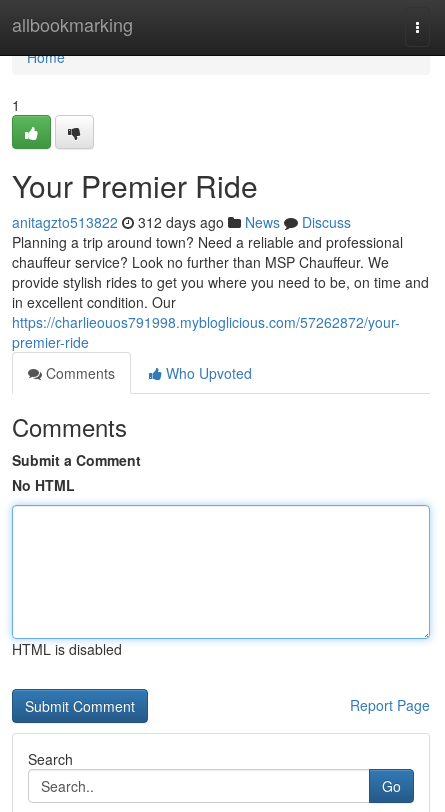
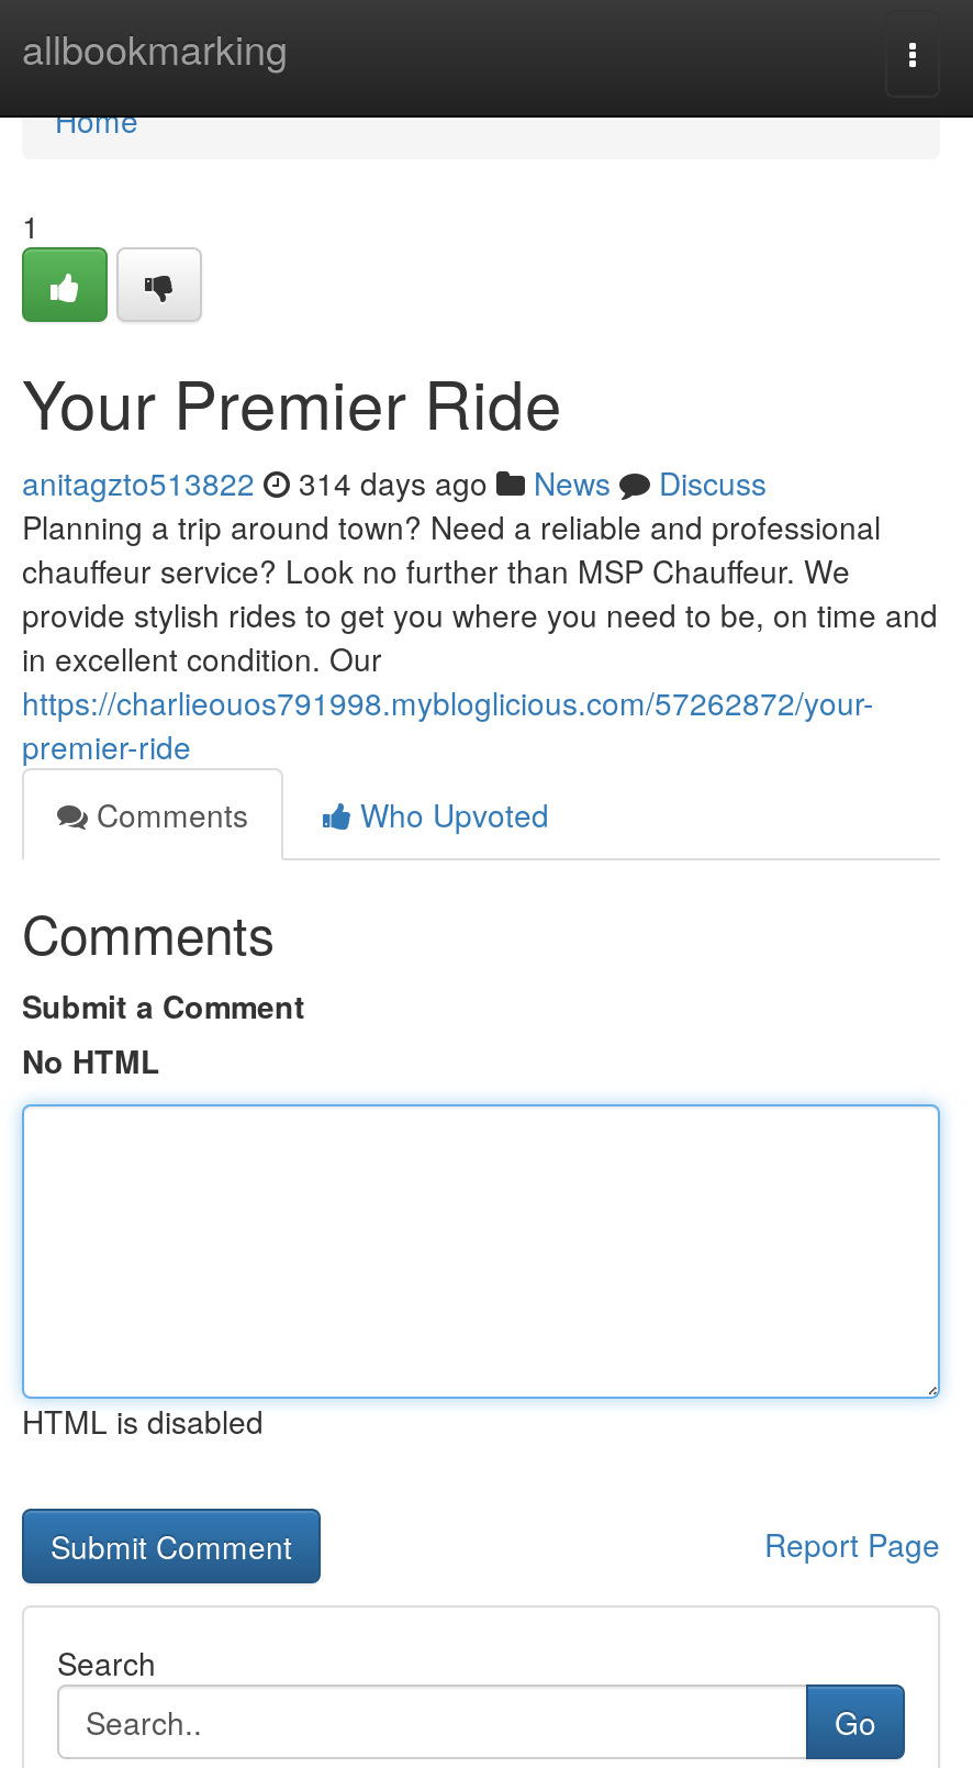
[12,212,351,232] anitagzto513822 312 days ago News Discuss -> [22,460,767,504] anitagzto513822 314 days ago News Discuss

